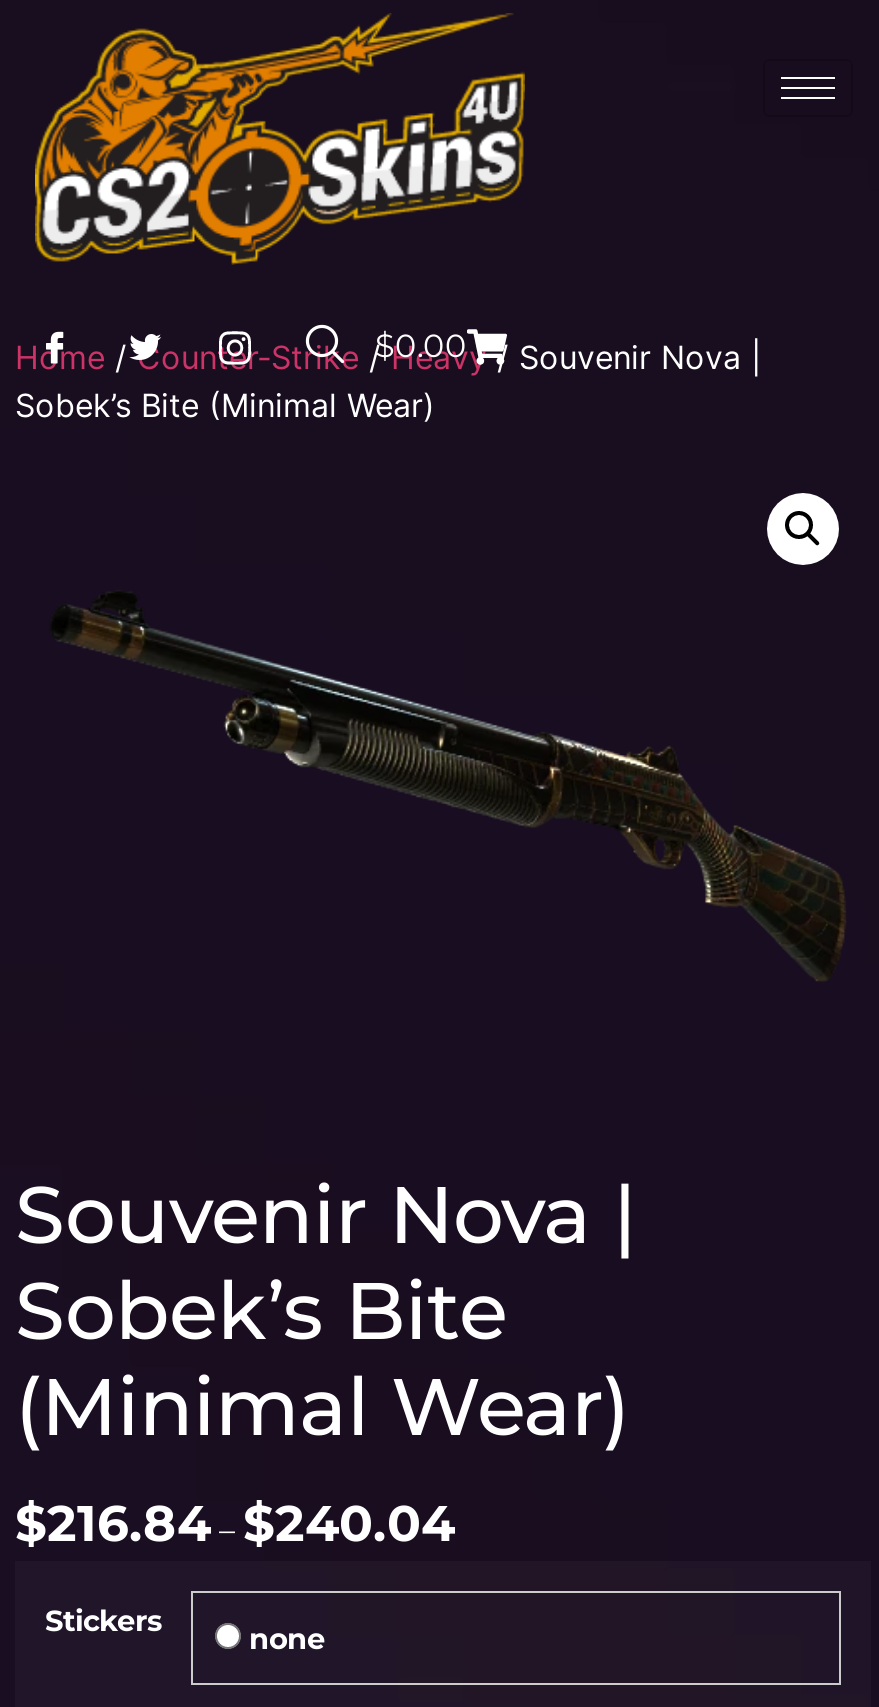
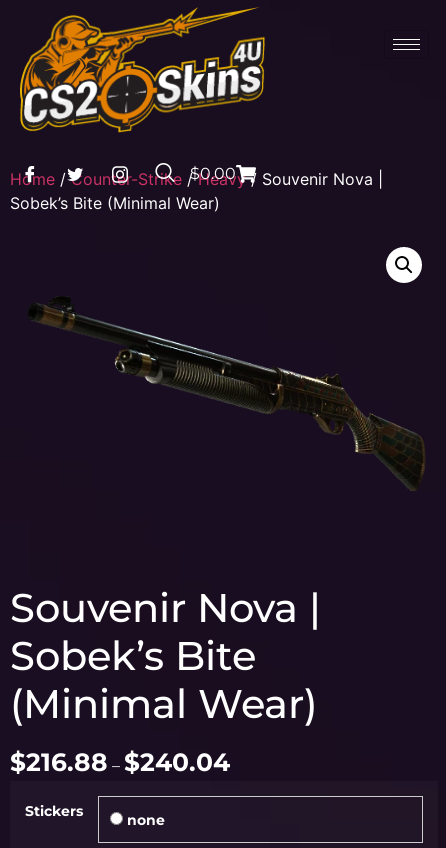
[15,1493,455,1553] $216.84 – $240.04 -> [10,747,230,777] $216.88 – $240.04

